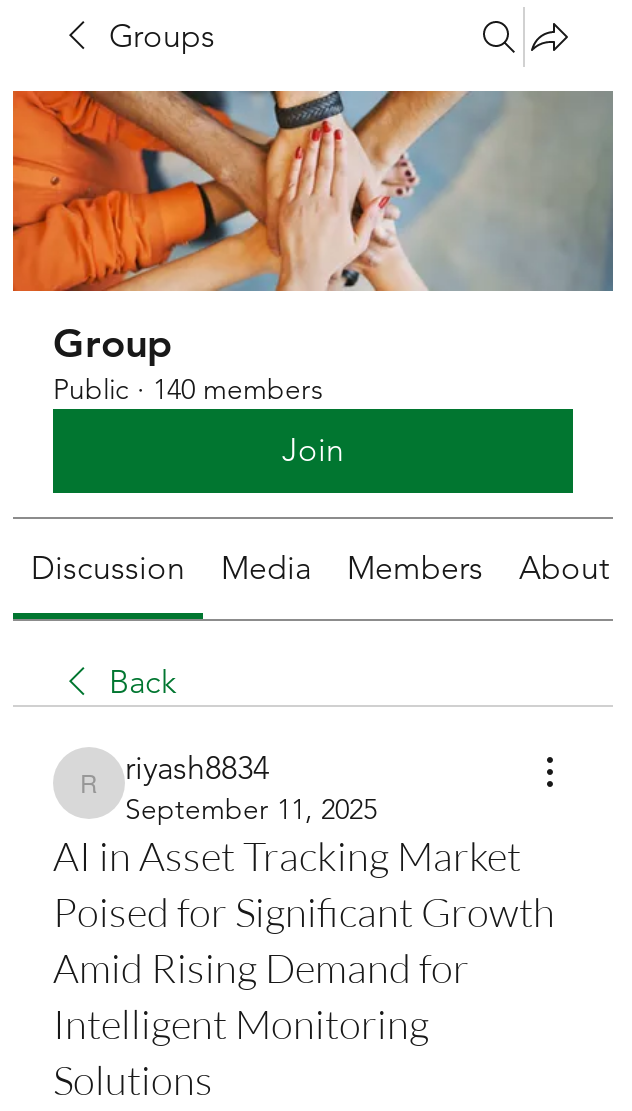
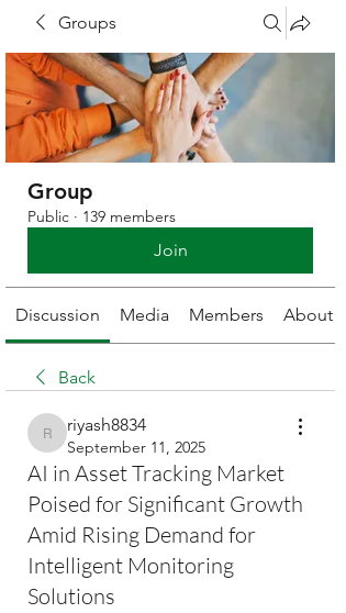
[53,371,323,407] Public · 140 members -> [27,207,176,226] Public · 139 members

